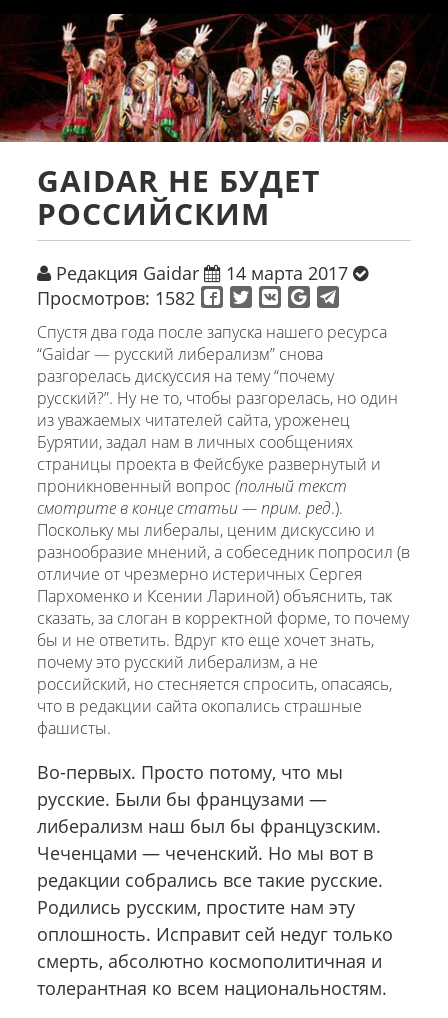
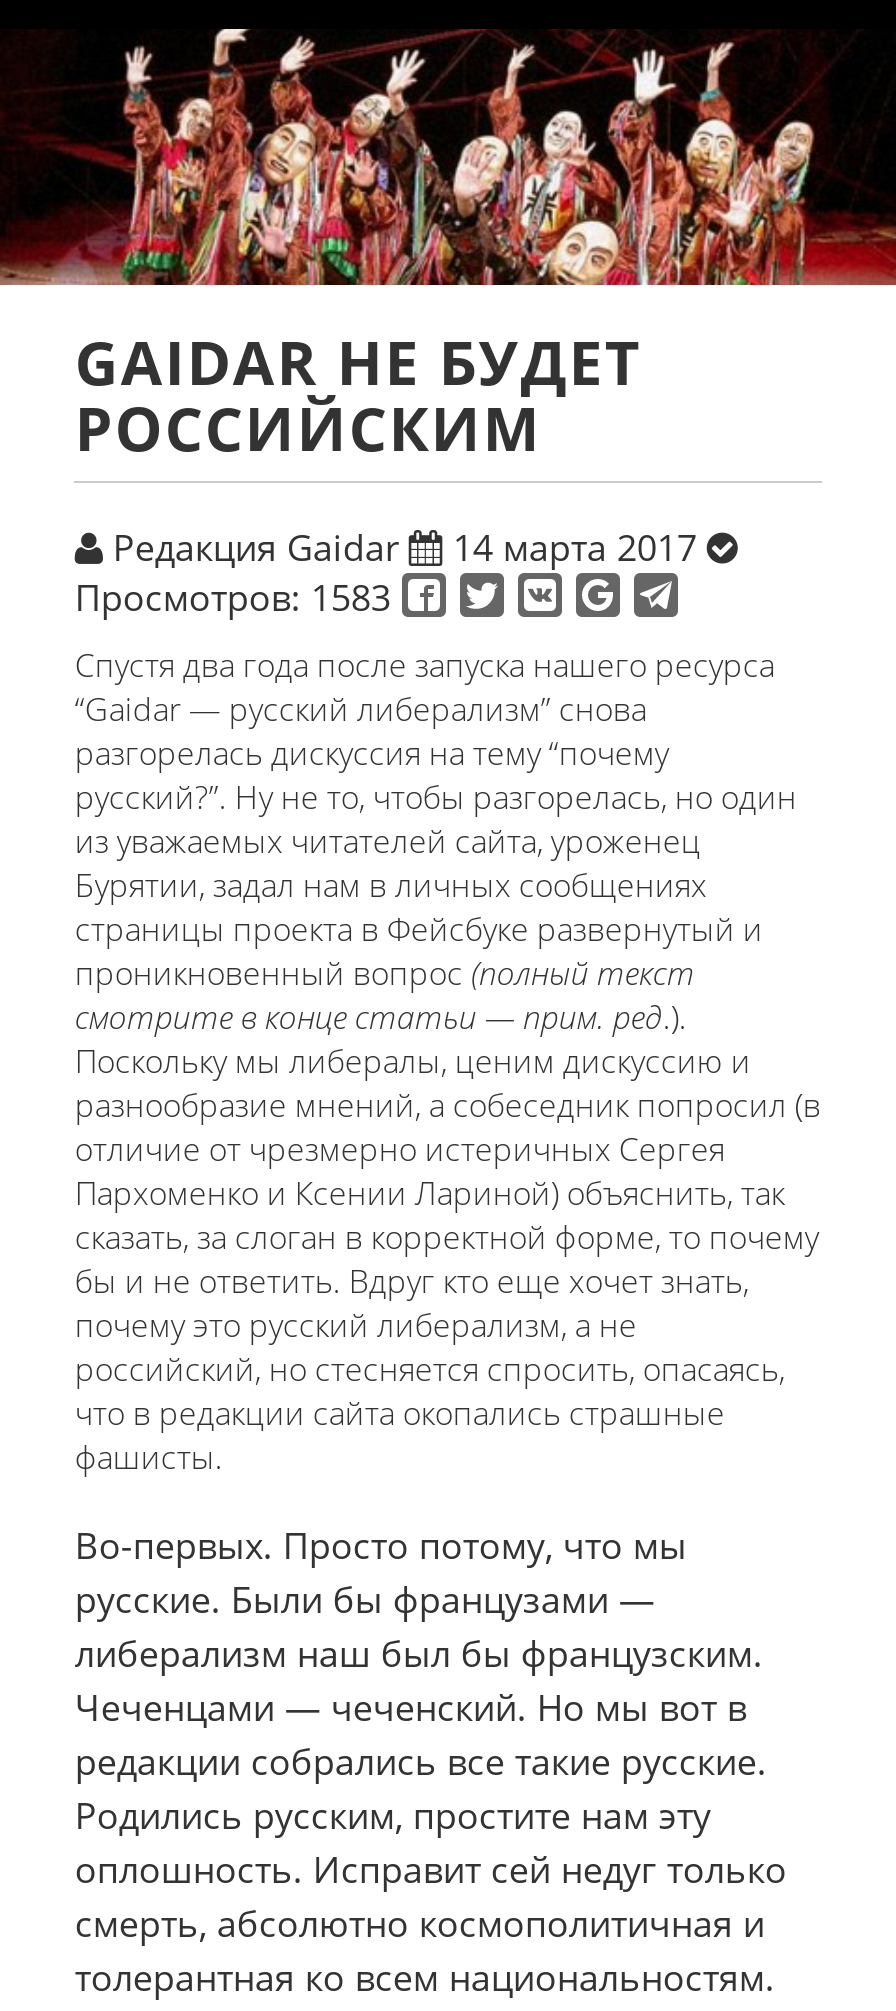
[37,286,195,310] Просмотров: 1582 -> [75,574,391,622] Просмотров: 1583

